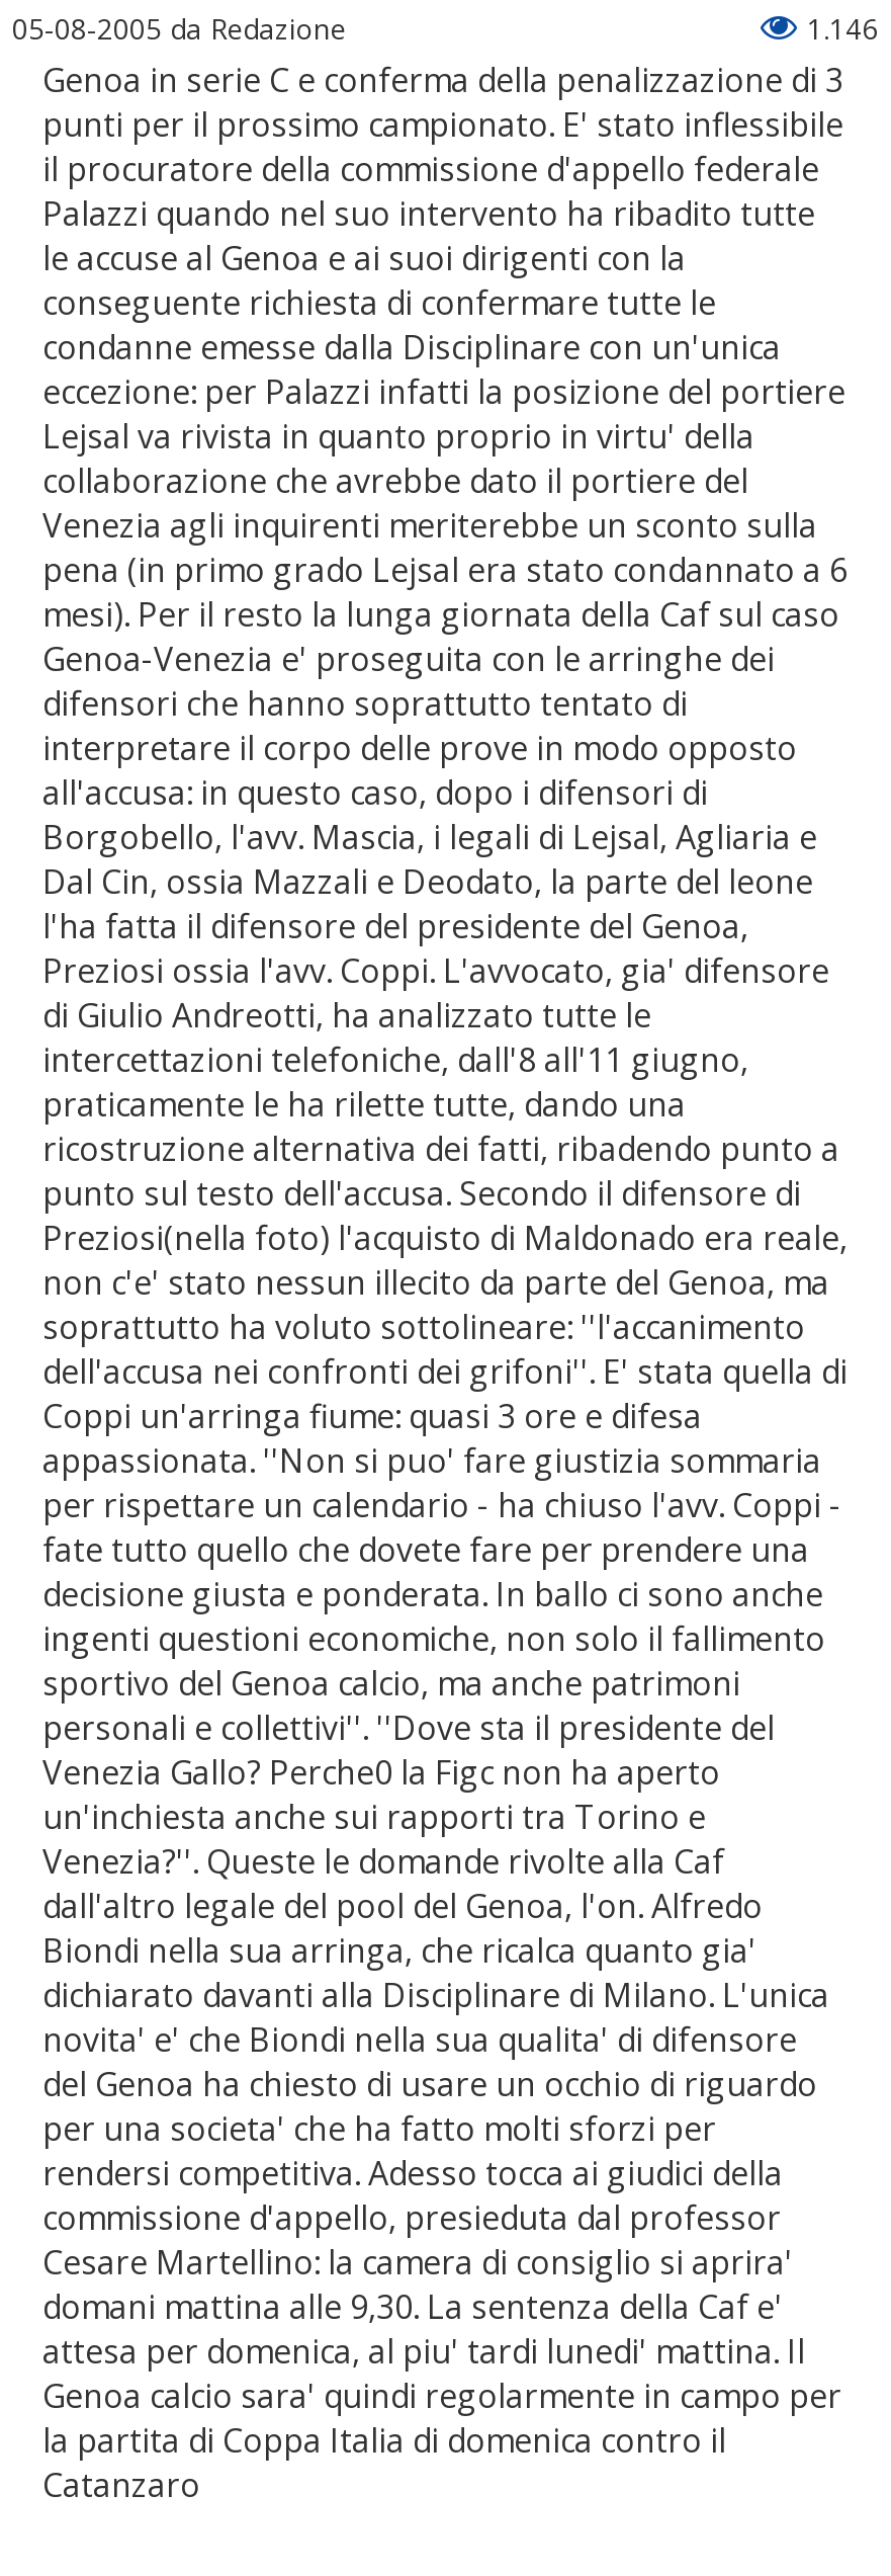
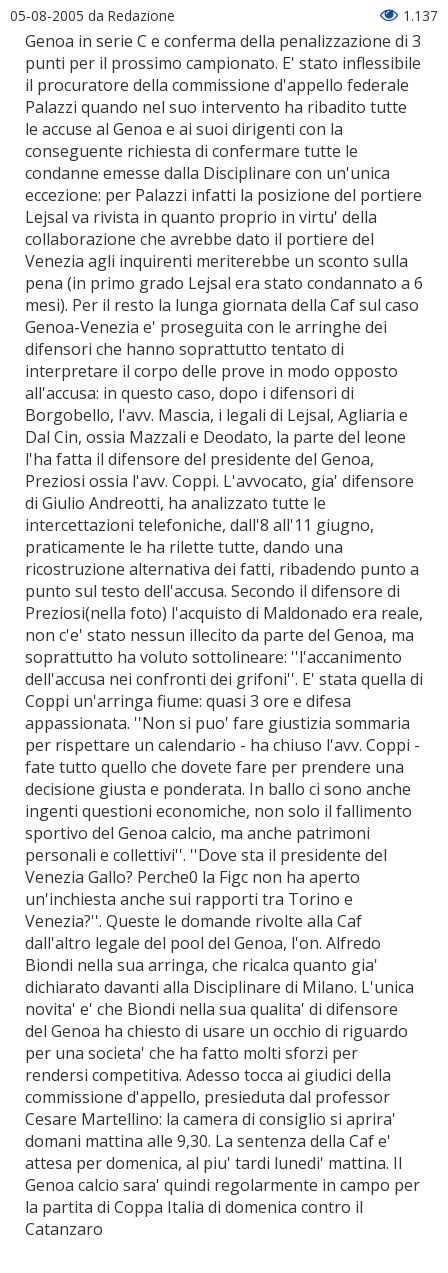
[807,9,878,48] 1.146 -> [403,6,438,25] 1.137

